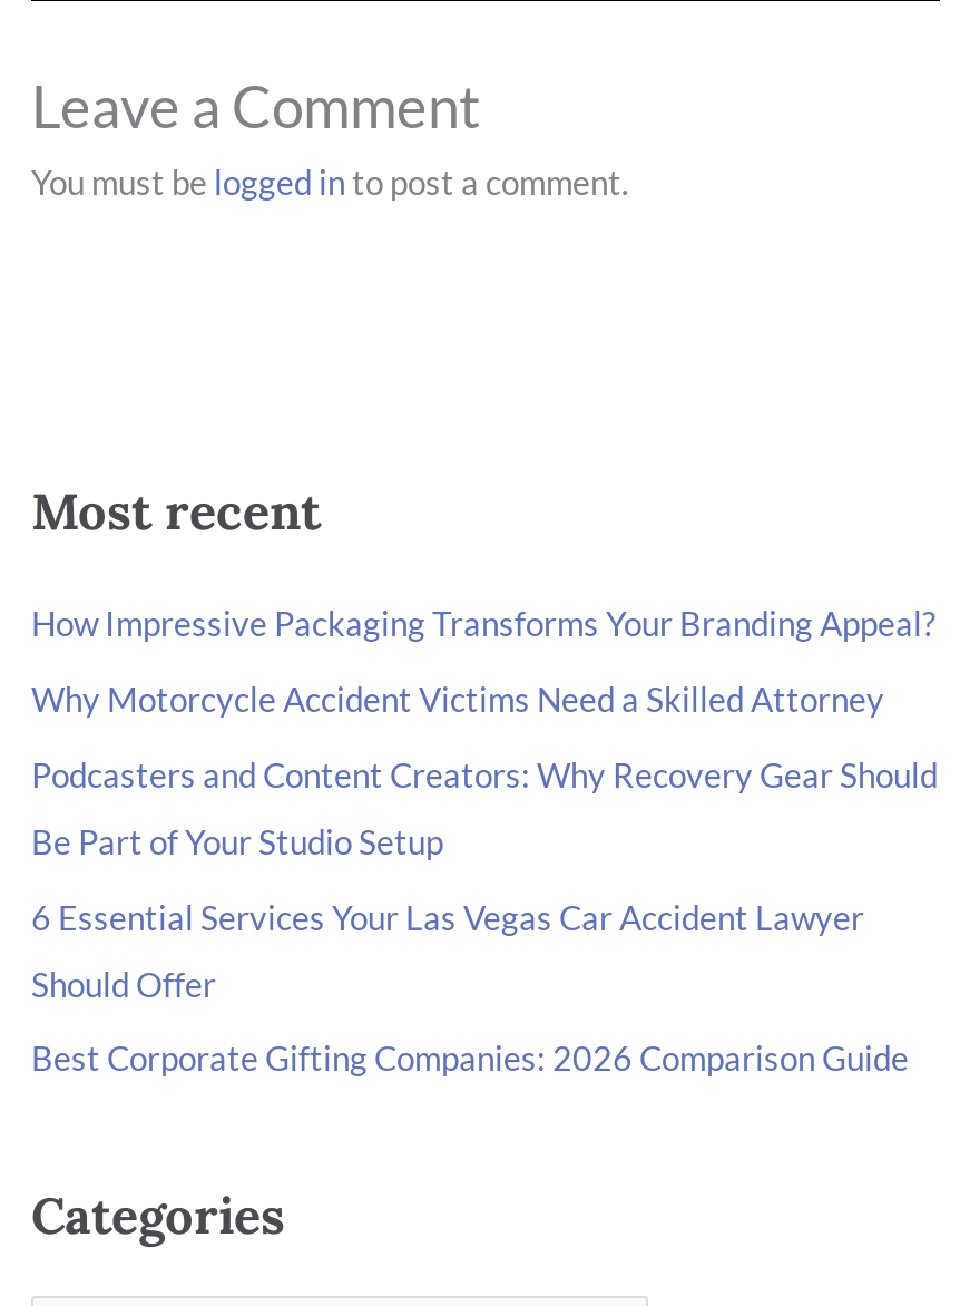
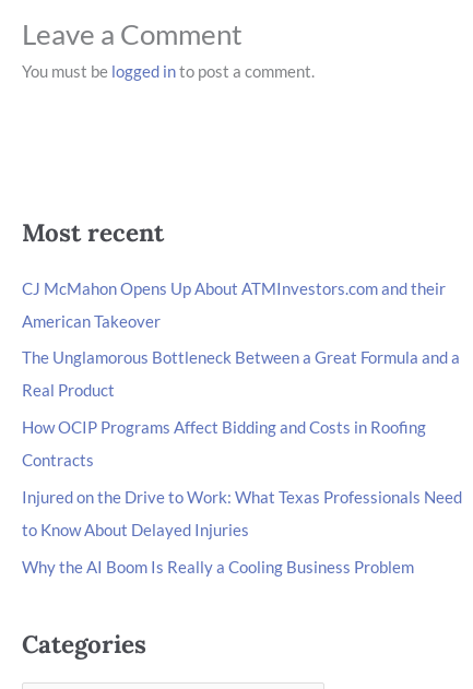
[31,603,938,1078] How Impressive Packaging Transforms Your Branding Appeal? | Why Motorcycle Accident Victims Need a Skilled Attorney | Podcasters and Content Creators: Why Recovery Gear Should | Be Part of Your Studio Setup | 6 Essential Services Your Las Vegas Car Accident Lawyer | Should Offer | Best Corporate Gifting Companies: 2026 Comparison Guide -> [22,278,462,576] CJ McMahon Opens Up About ATMInvestors.com and their | American Takeover | The Unglamorous Bottleneck Between a Great Formula and a | Real Product | How OCIP Programs Affect Bidding and Costs in Roofing | Contracts | Injured on the Drive to Work: What Texas Professionals Need | to Know About Delayed Injuries | Why the AI Boom Is Really a Cooling Business Problem

